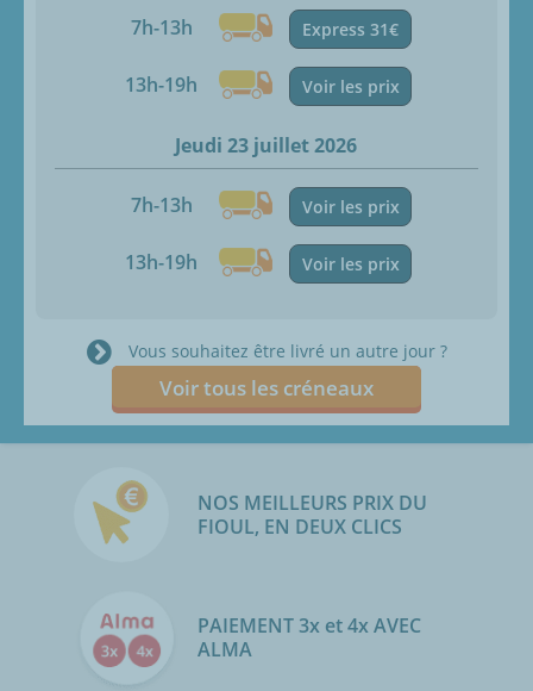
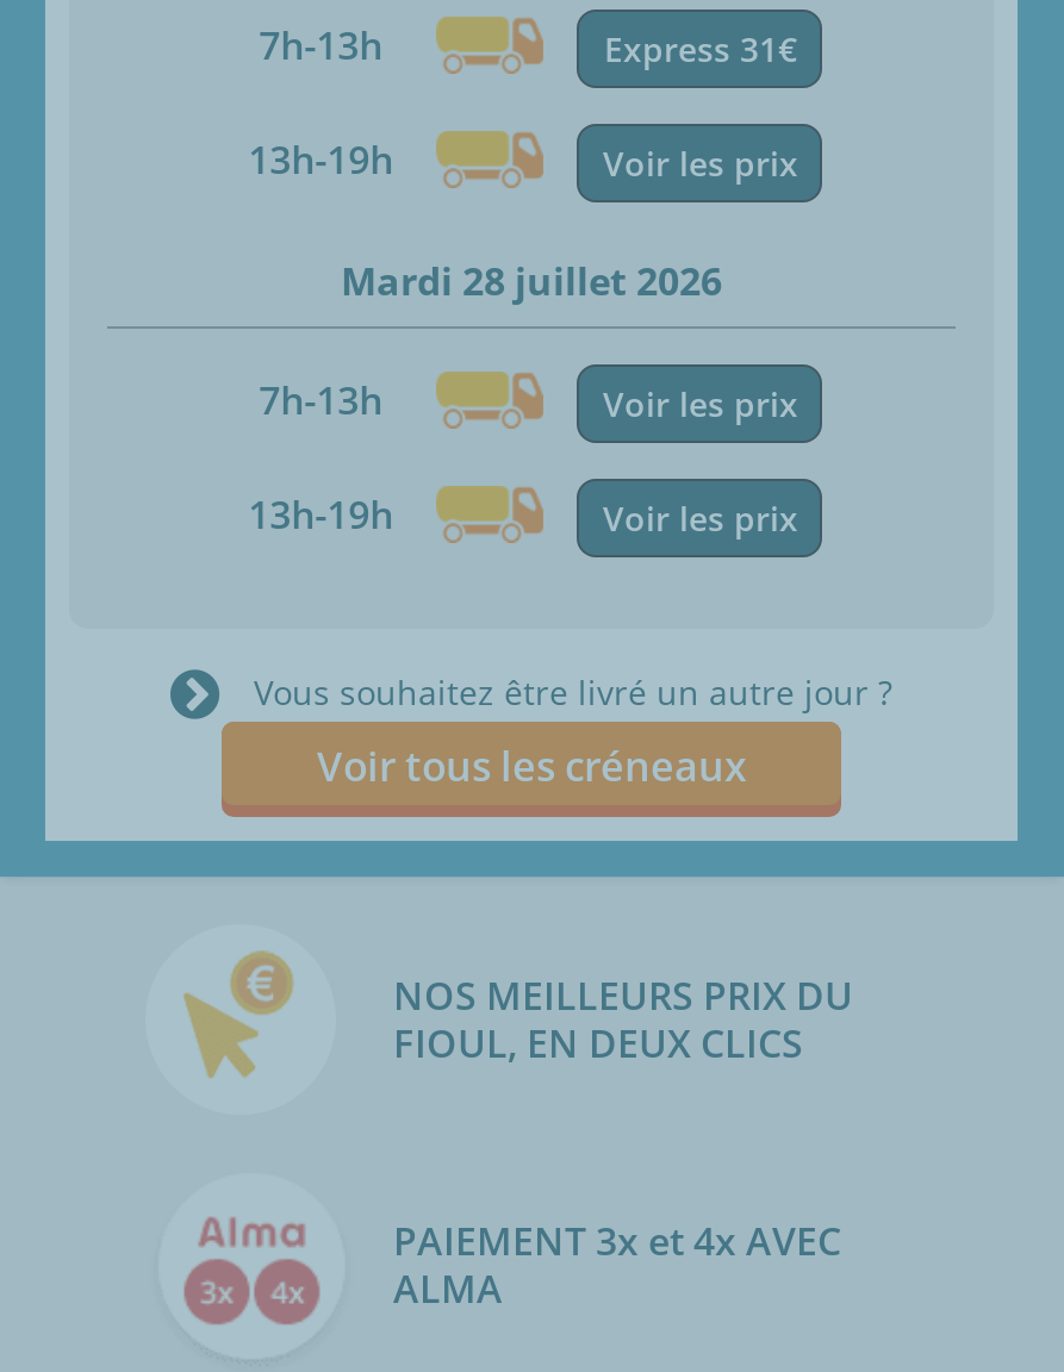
[175,132,358,158] Jeudi 23 juillet 2026 -> [341,254,722,307] Mardi 28 juillet 2026

